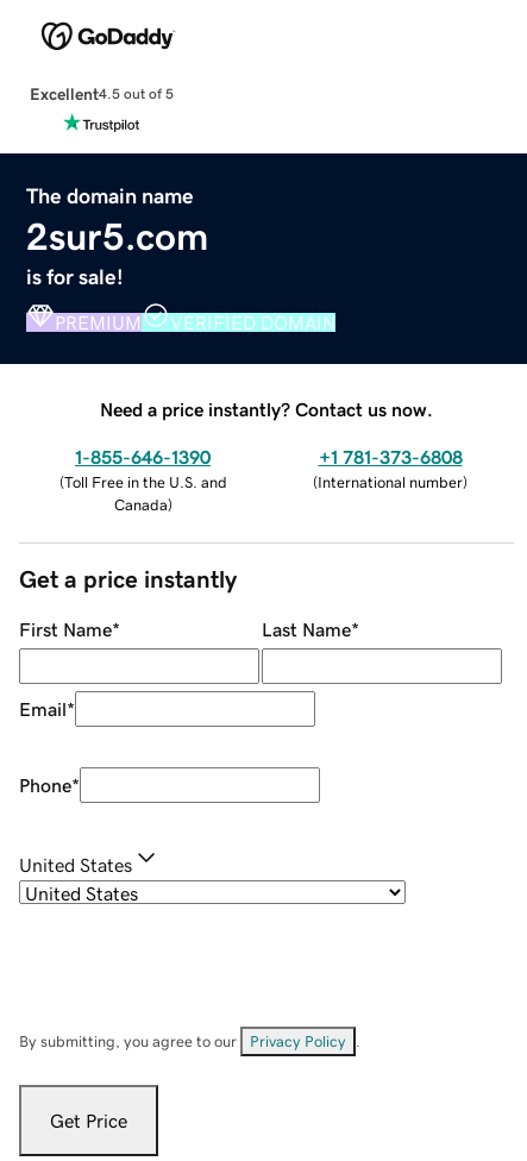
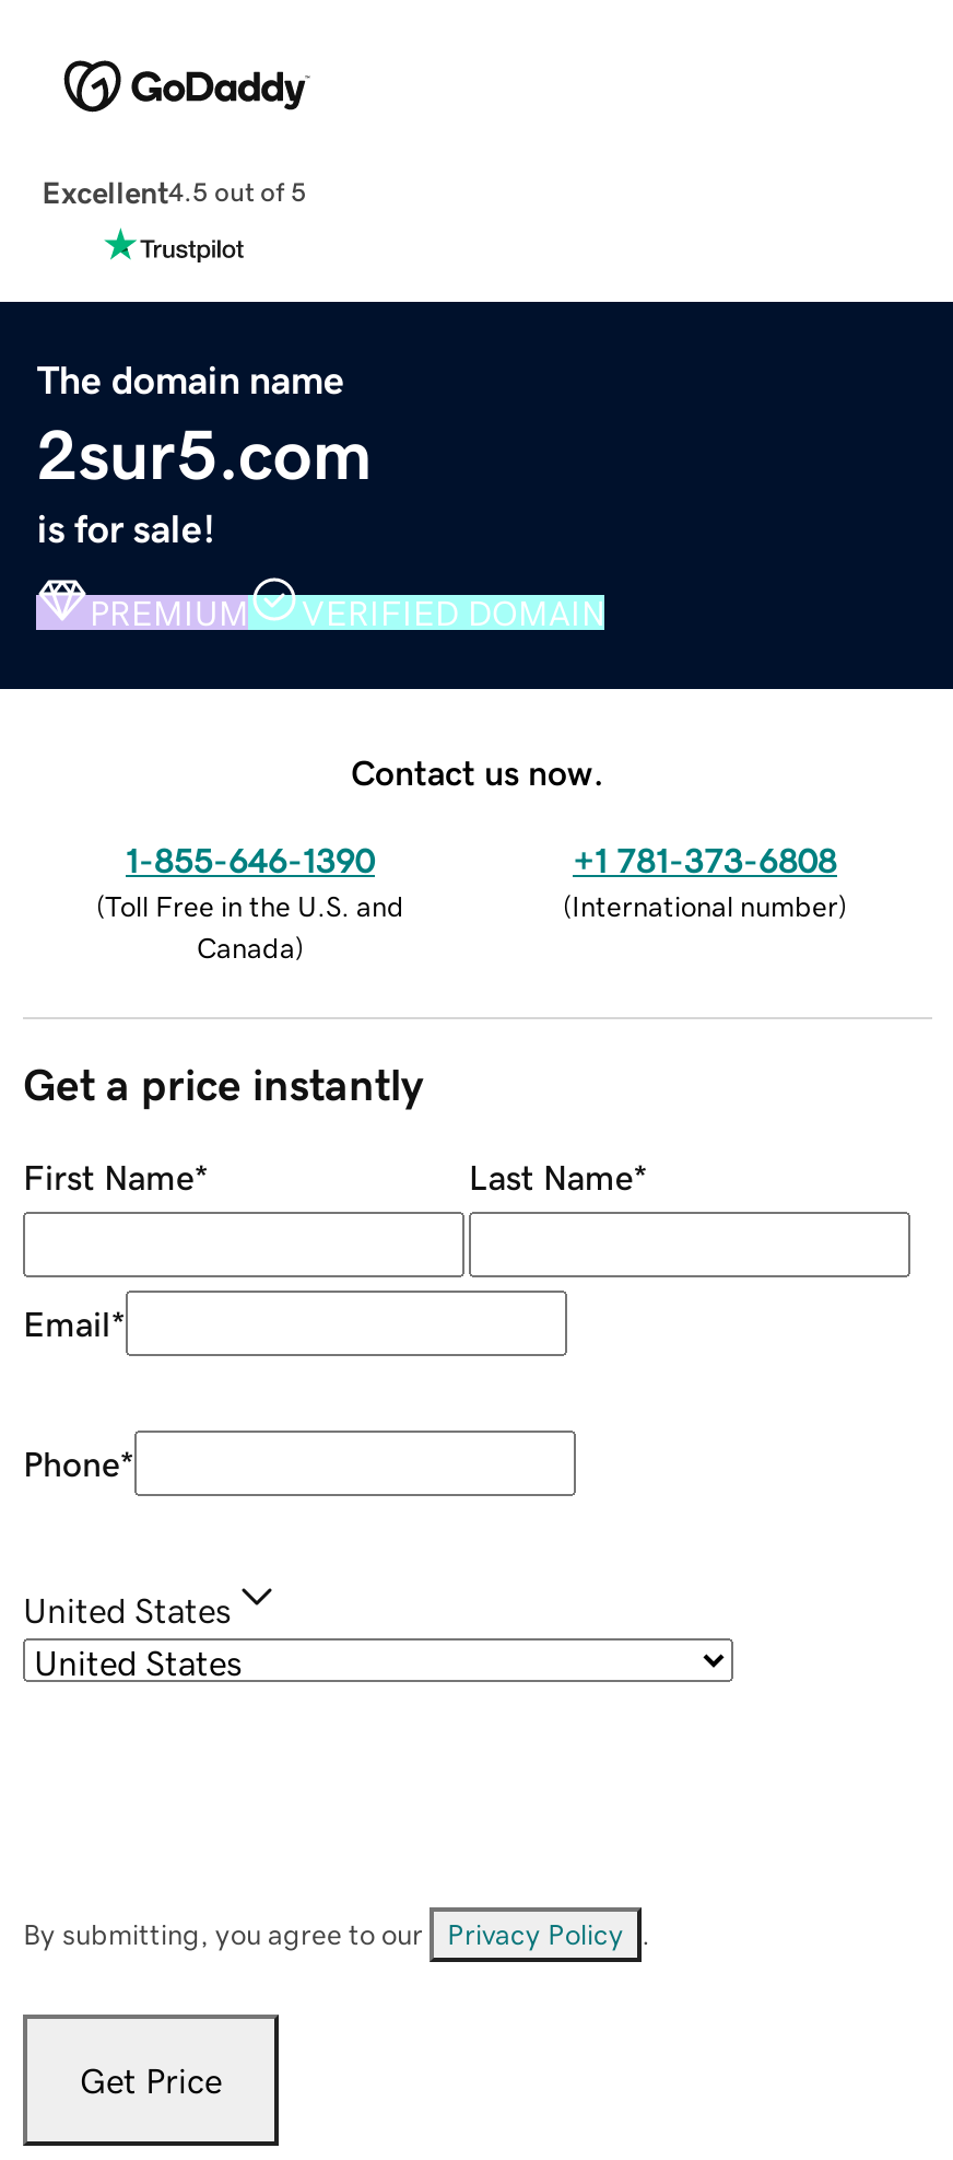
[100,399,433,418] Need a price instantly? Contact us now. -> [351,754,604,789] Contact us now.

